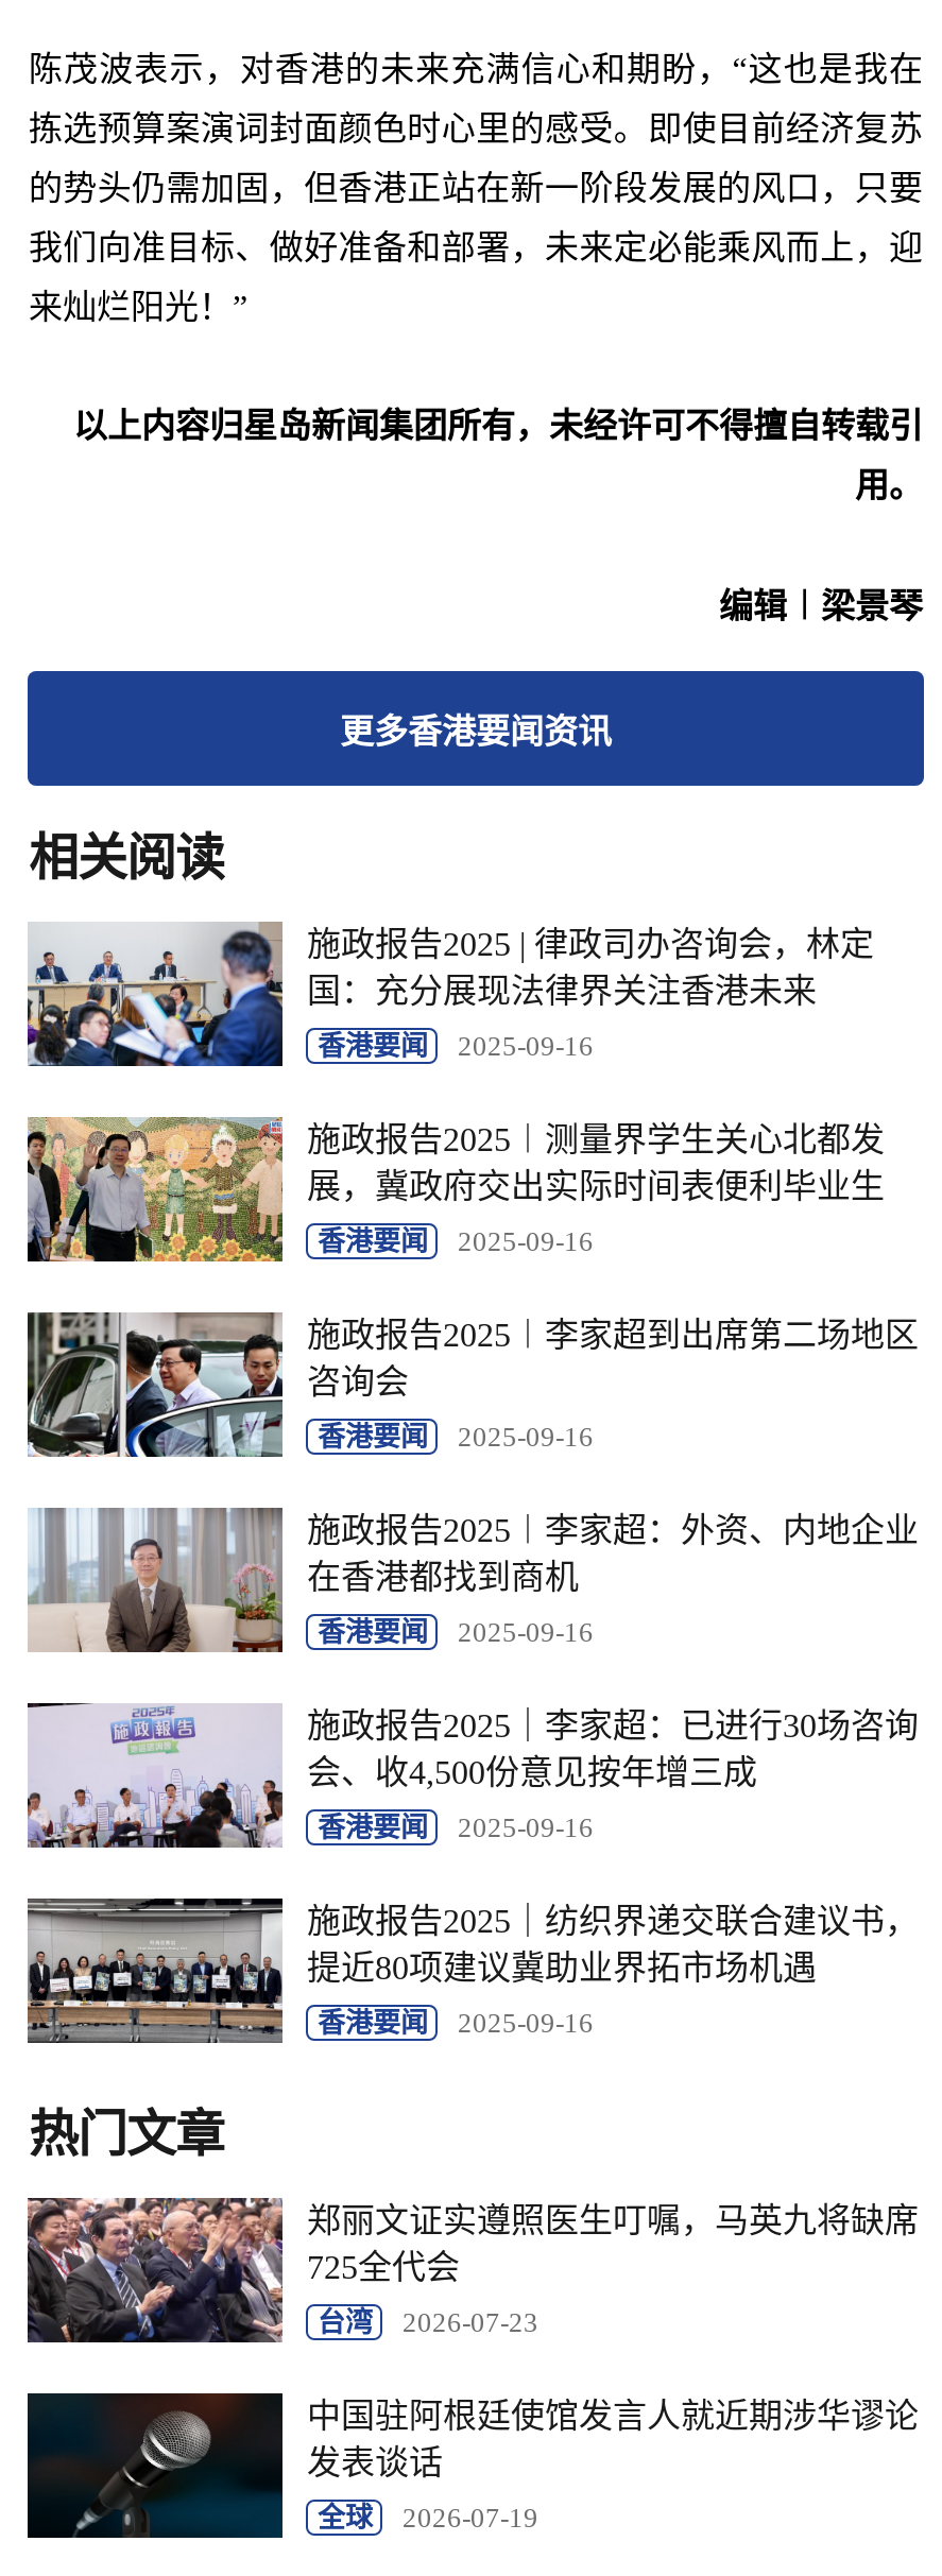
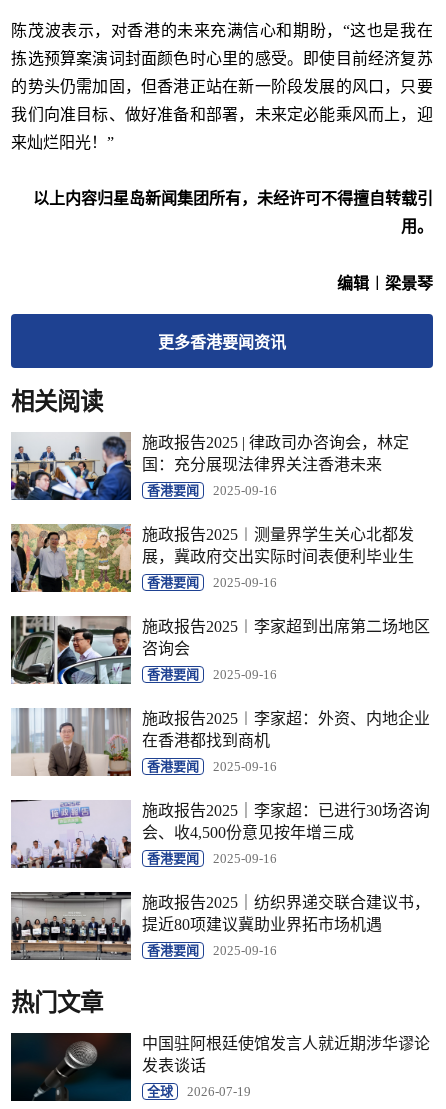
[25,2196,918,2345] [image] | 郑丽文证实遵照医生叮嘱，马英九将缺席 | 725全代会 | 台湾 | 2026-07-23 -> none

